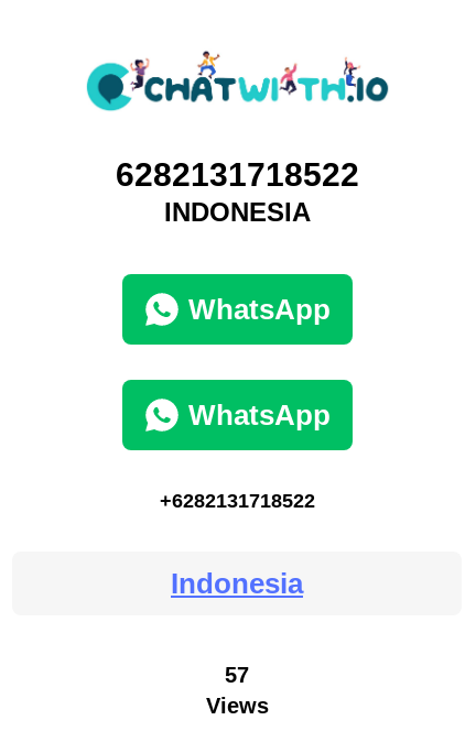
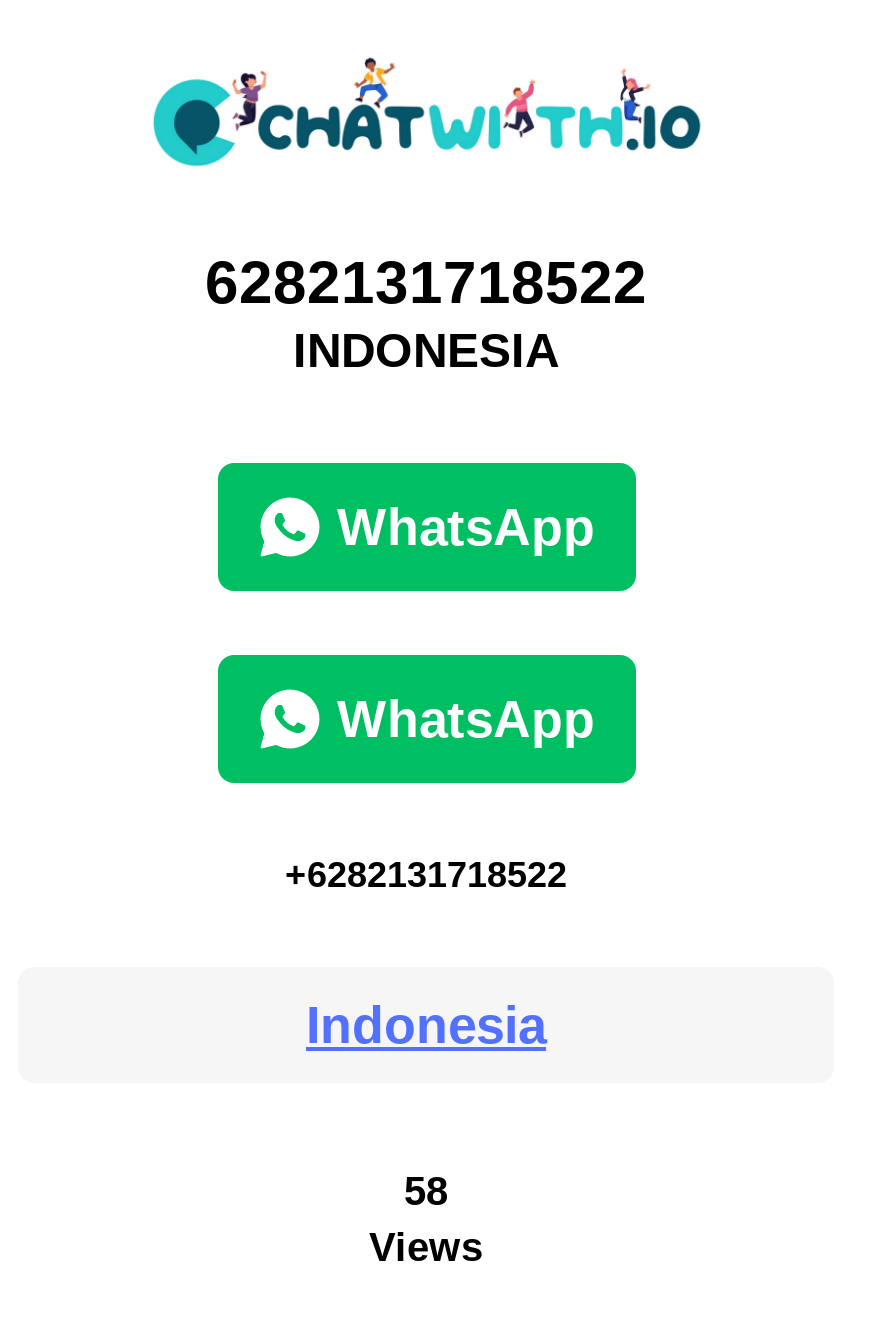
[225,663,249,687] 57 -> [404,1169,448,1213] 58

